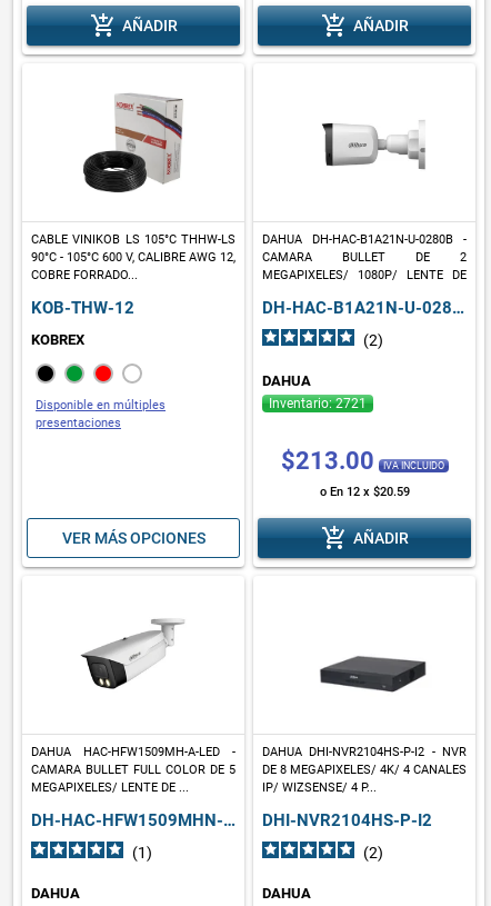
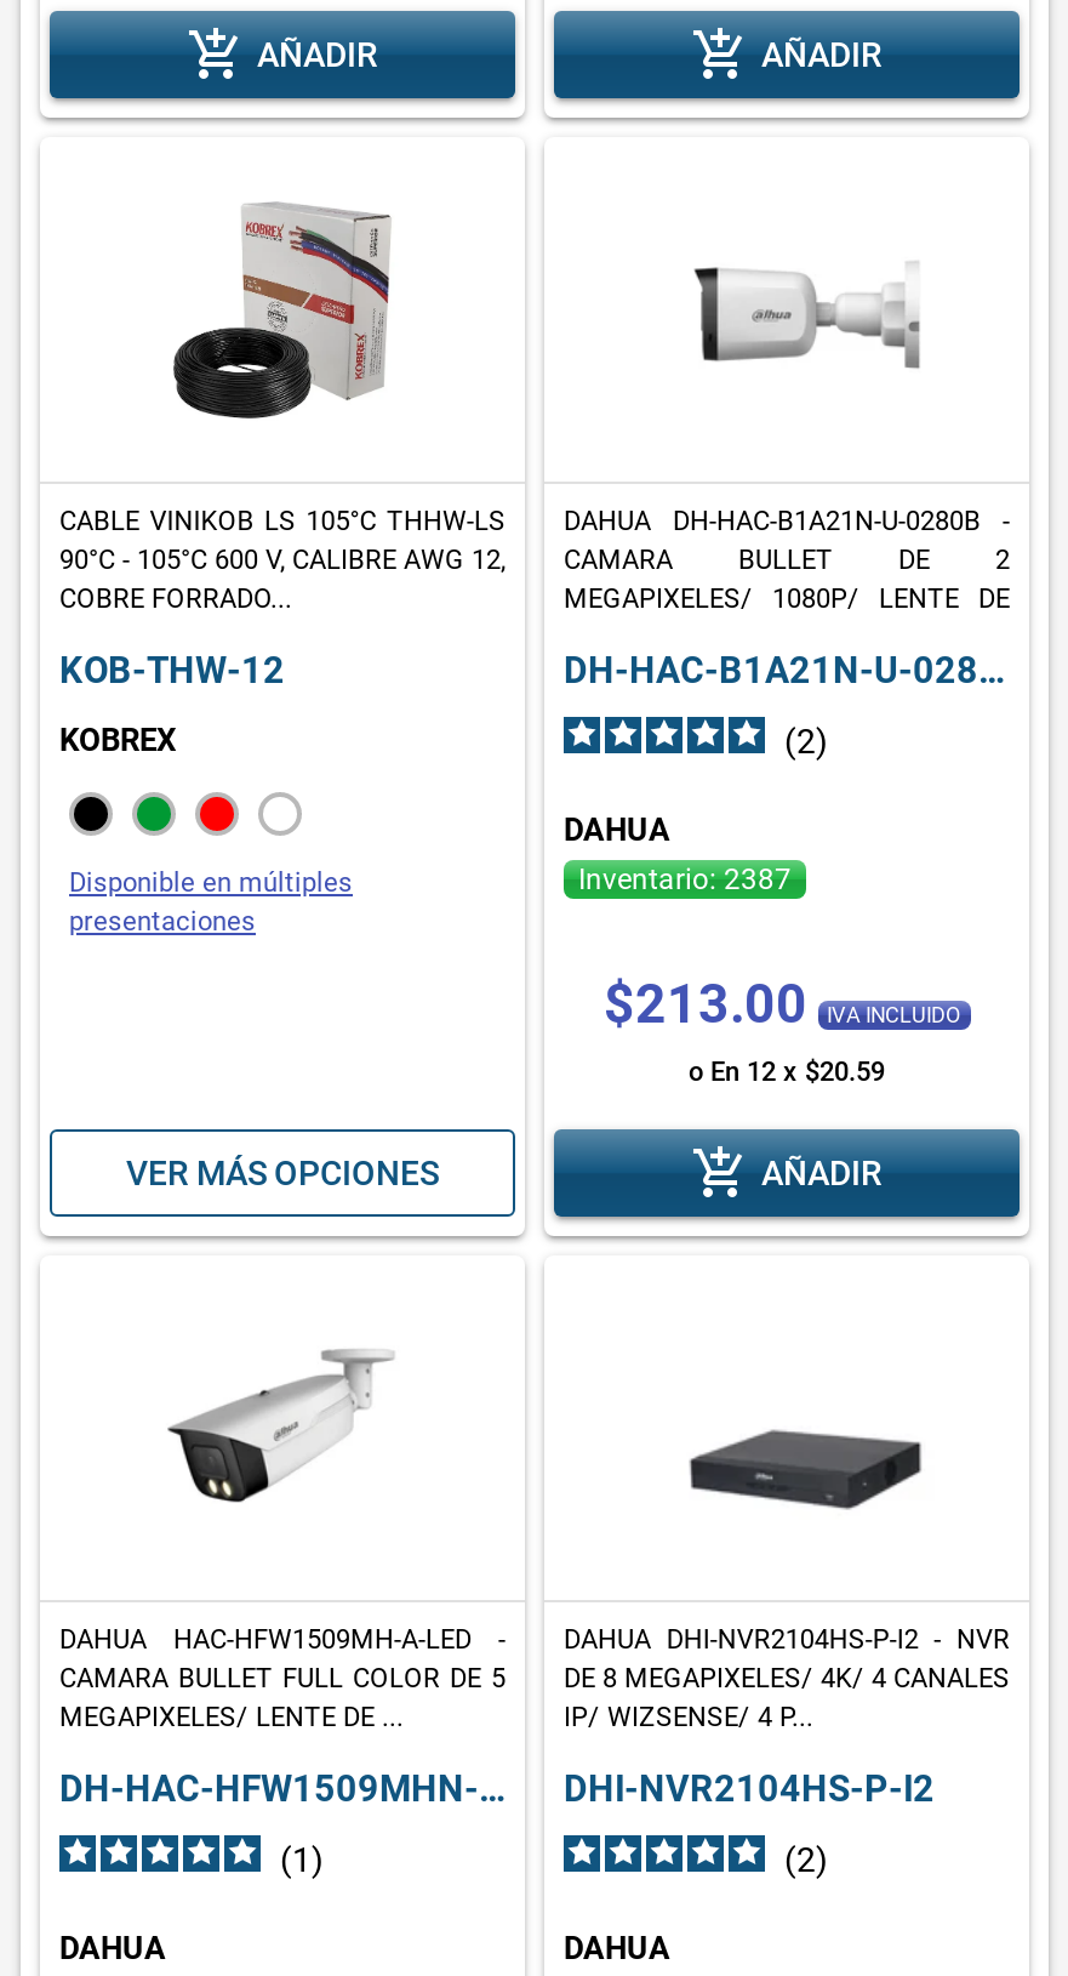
[269,396,367,411] Inventario: 2721 -> [578,862,792,896] Inventario: 2387

